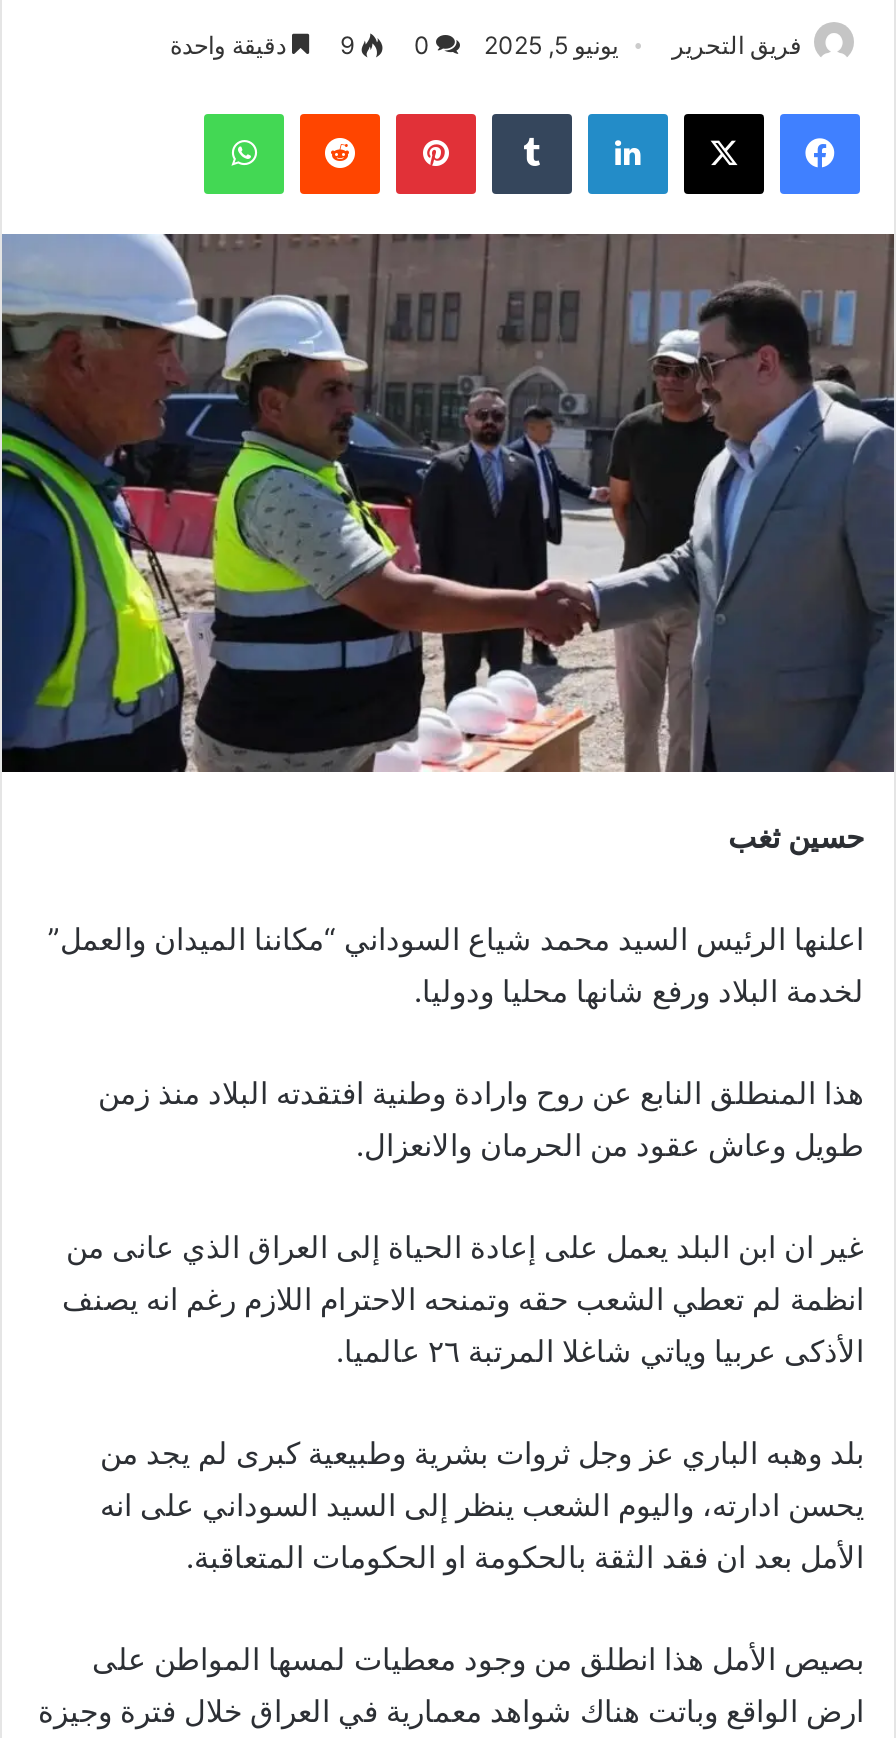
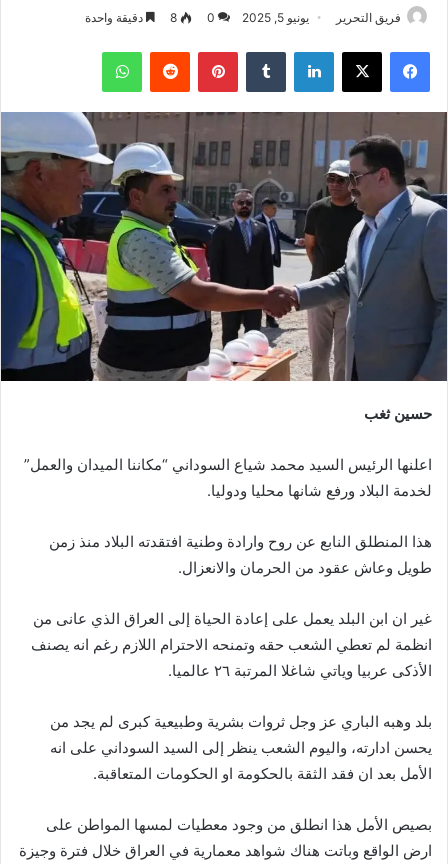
[170,30,354,60] 9 دقيقة واحدة -> [85,10,177,25] 8 دقيقة واحدة

